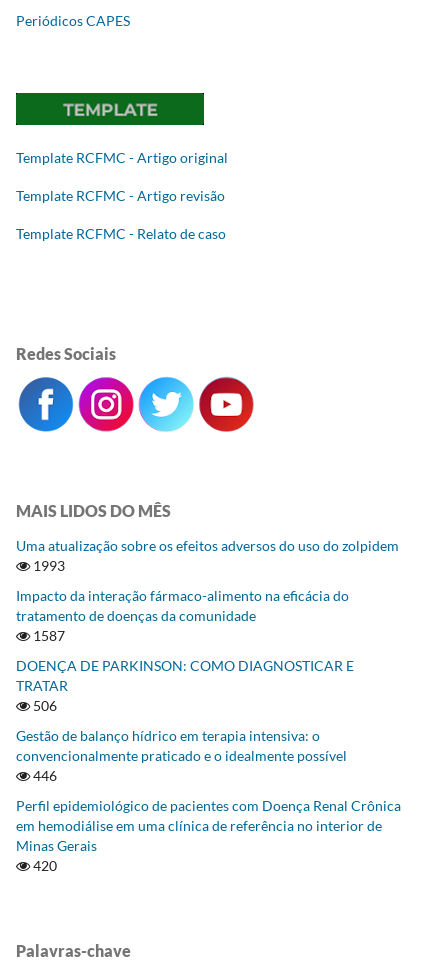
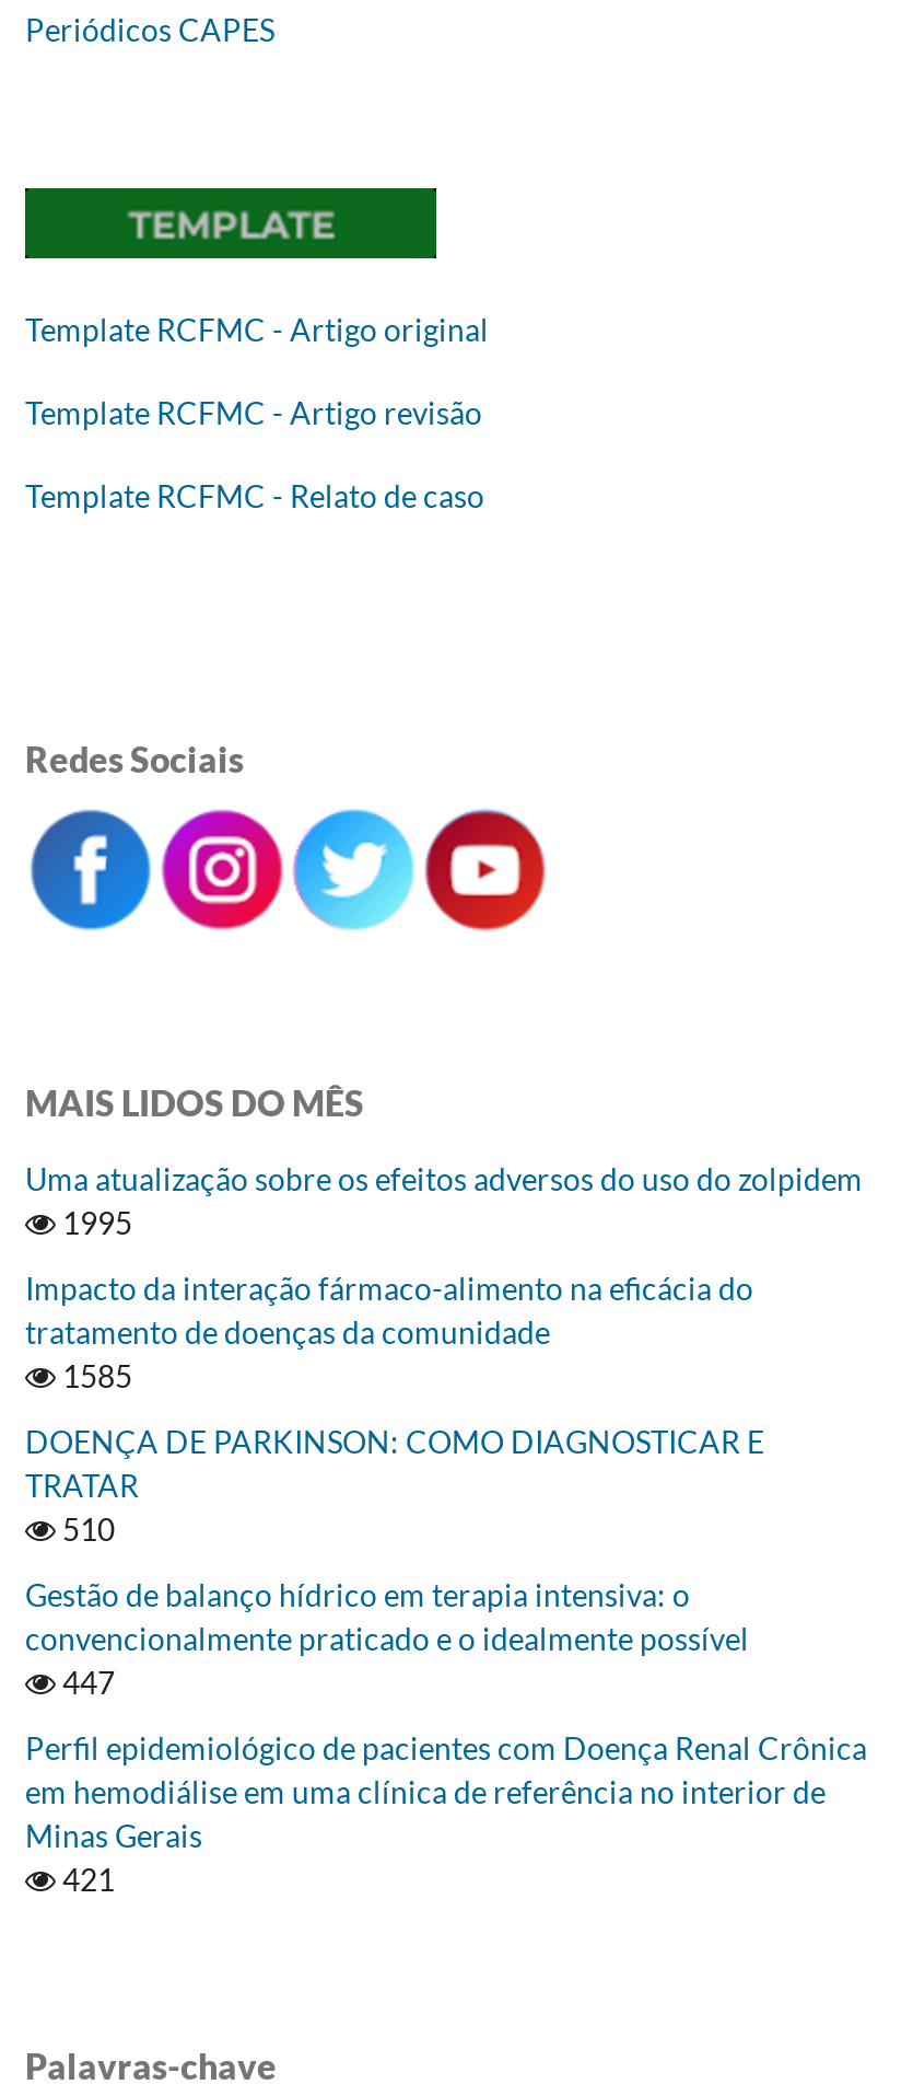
[30,557,65,574] 1993 -> [56,1204,132,1241] 1995
[30,627,65,644] 1587 -> [56,1357,132,1394] 1585
[30,697,57,714] 506 -> [56,1510,115,1547] 510
[30,767,57,784] 446 -> [56,1663,115,1700] 447
[30,857,57,874] 420 -> [56,1860,115,1897] 421

